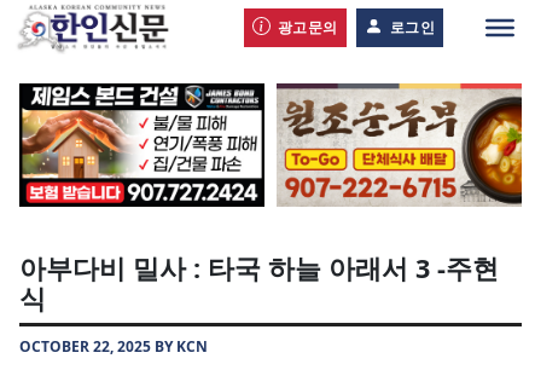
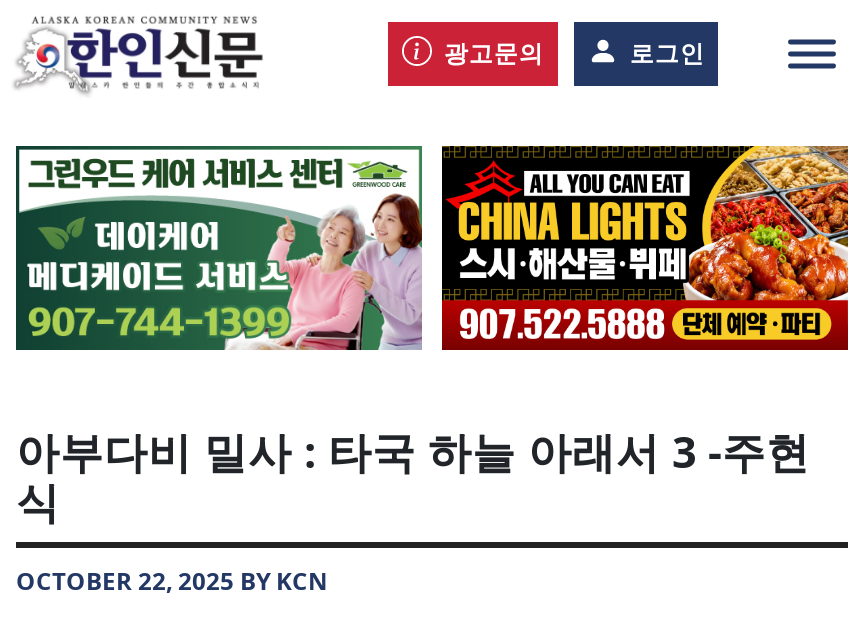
[19,82,266,208] [image] -> [16,144,424,352] [image]
[277,82,523,207] [image] -> [440,144,850,352] [image]

